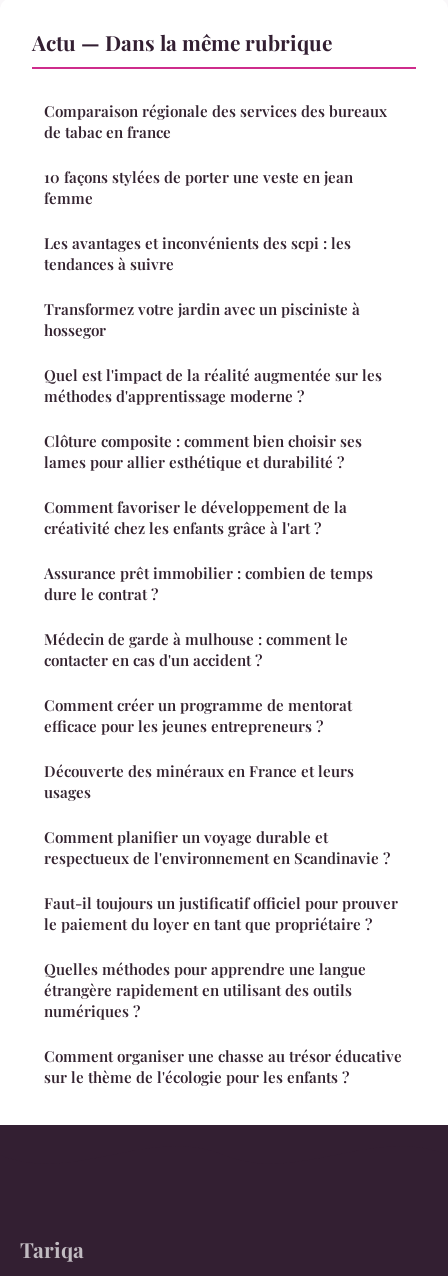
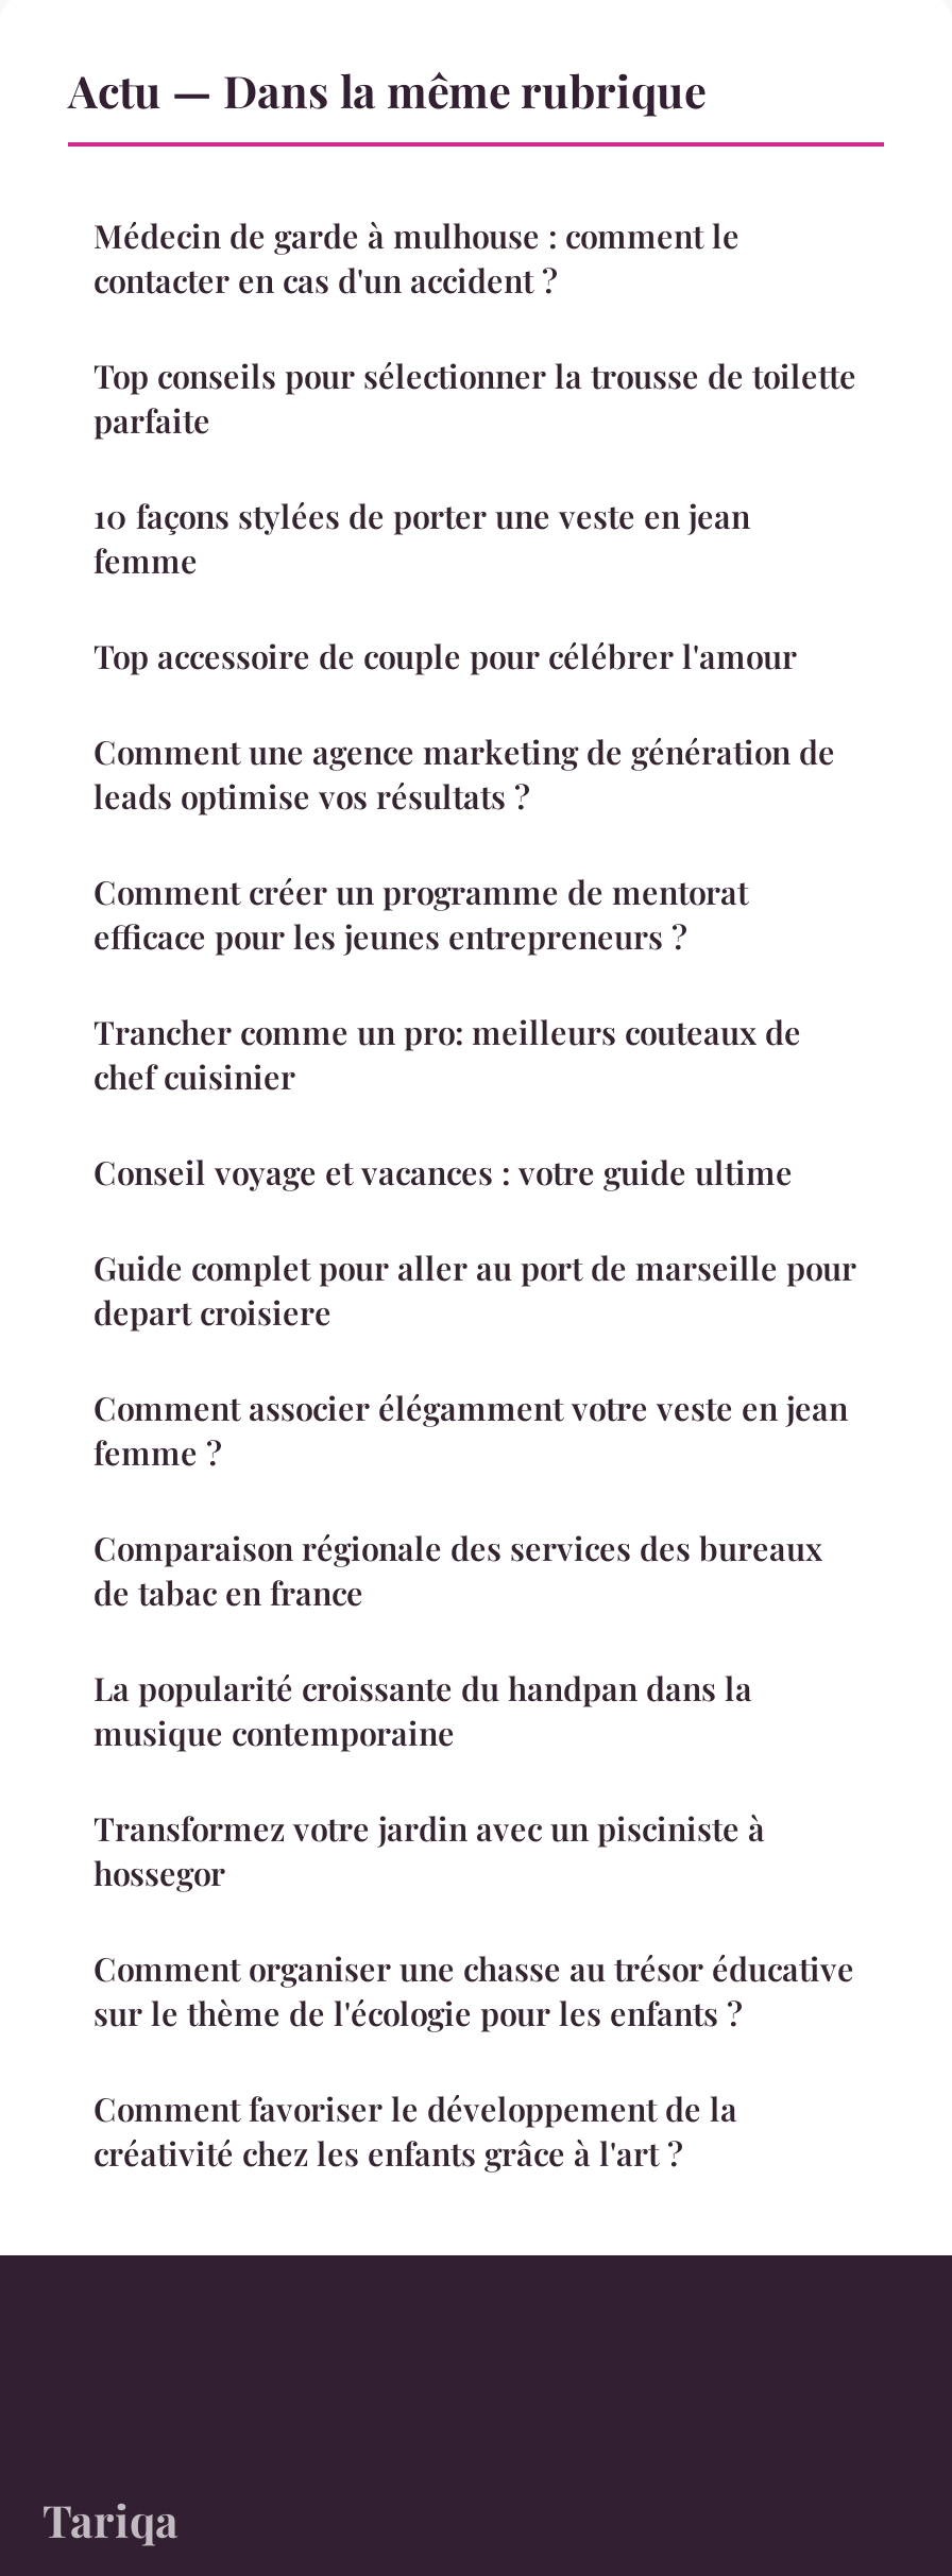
none -> [93,354,856,1473] Top conseils pour sélectionner la trousse de toilette | parfaite | Top accessoire de couple pour célébrer l'amour | Comment une agence marketing de génération de | leads optimise vos résultats ? | Trancher comme un pro: meilleurs couteaux de | chef cuisinier | Conseil voyage et vacances : votre guide ultime | Guide complet pour aller au port de marseille pour | depart croisiere | Comment associer élégamment votre veste en jean | femme ?
moved [44,101,387,142] -> [93,1526,822,1613]: Comparaison régionale des services des bureaux | de tabac en france
moved [44,167,353,208] -> [93,494,750,581]: 10 façons stylées de porter une veste en jean | femme
[44,233,351,274] Les avantages et inconvénients des scpi : les | tendances à suivre -> [93,1666,752,1753] La popularité croissante du handpan dans la | musique contemporaine
moved [44,299,360,340] -> [93,1806,765,1893]: Transformez votre jardin avec un pisciniste à | hossegor
[44,365,382,472] Quel est l'impact de la réalité augmentée sur les | méthodes d'apprentissage moderne ? | Clôture composite : comment bien choisir ses | lames pour allier esthétique et durabilité ? -> none
moved [44,497,347,538] -> [93,2087,737,2174]: Comment favoriser le développement de la | créativité chez les enfants grâce à l'art ?
[44,563,398,1021] Assurance prêt immobilier : combien de temps | dure le contrat ? | Découverte des minéraux en France et leurs | usages | Comment planifier un voyage durable et | respectueux de l'environnement en Scandinavie ? | Faut-il toujours un justificatif officiel pour prouver | le paiement du loyer en tant que propriétaire ? | Quelles méthodes pour apprendre une langue | étrangère rapidement en utilisant des outils | numériques ? -> none
moved [44,629,352,736] -> [93,214,748,957]: Médecin de garde à mulhouse : comment le | contacter en cas d'un accident ? | Comment créer un programme de mentorat | efficace pour les jeunes entrepreneurs ?
moved [44,1046,402,1087] -> [93,1947,854,2034]: Comment organiser une chasse au trésor éducative | sur le thème de l'écologie pour les enfants ?

